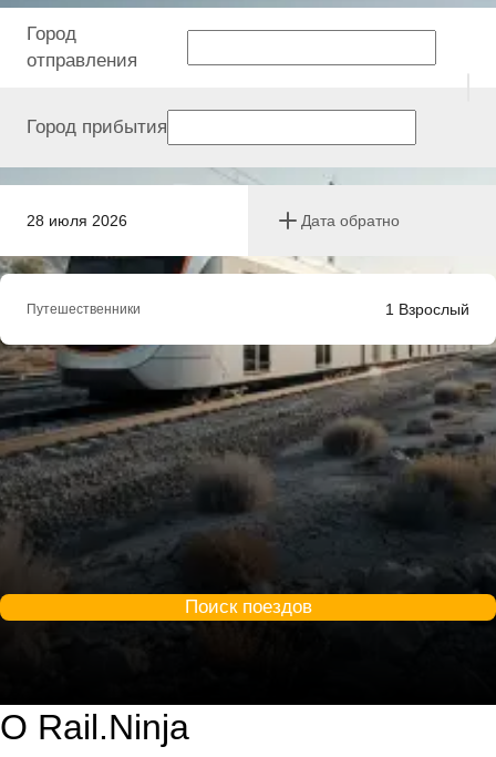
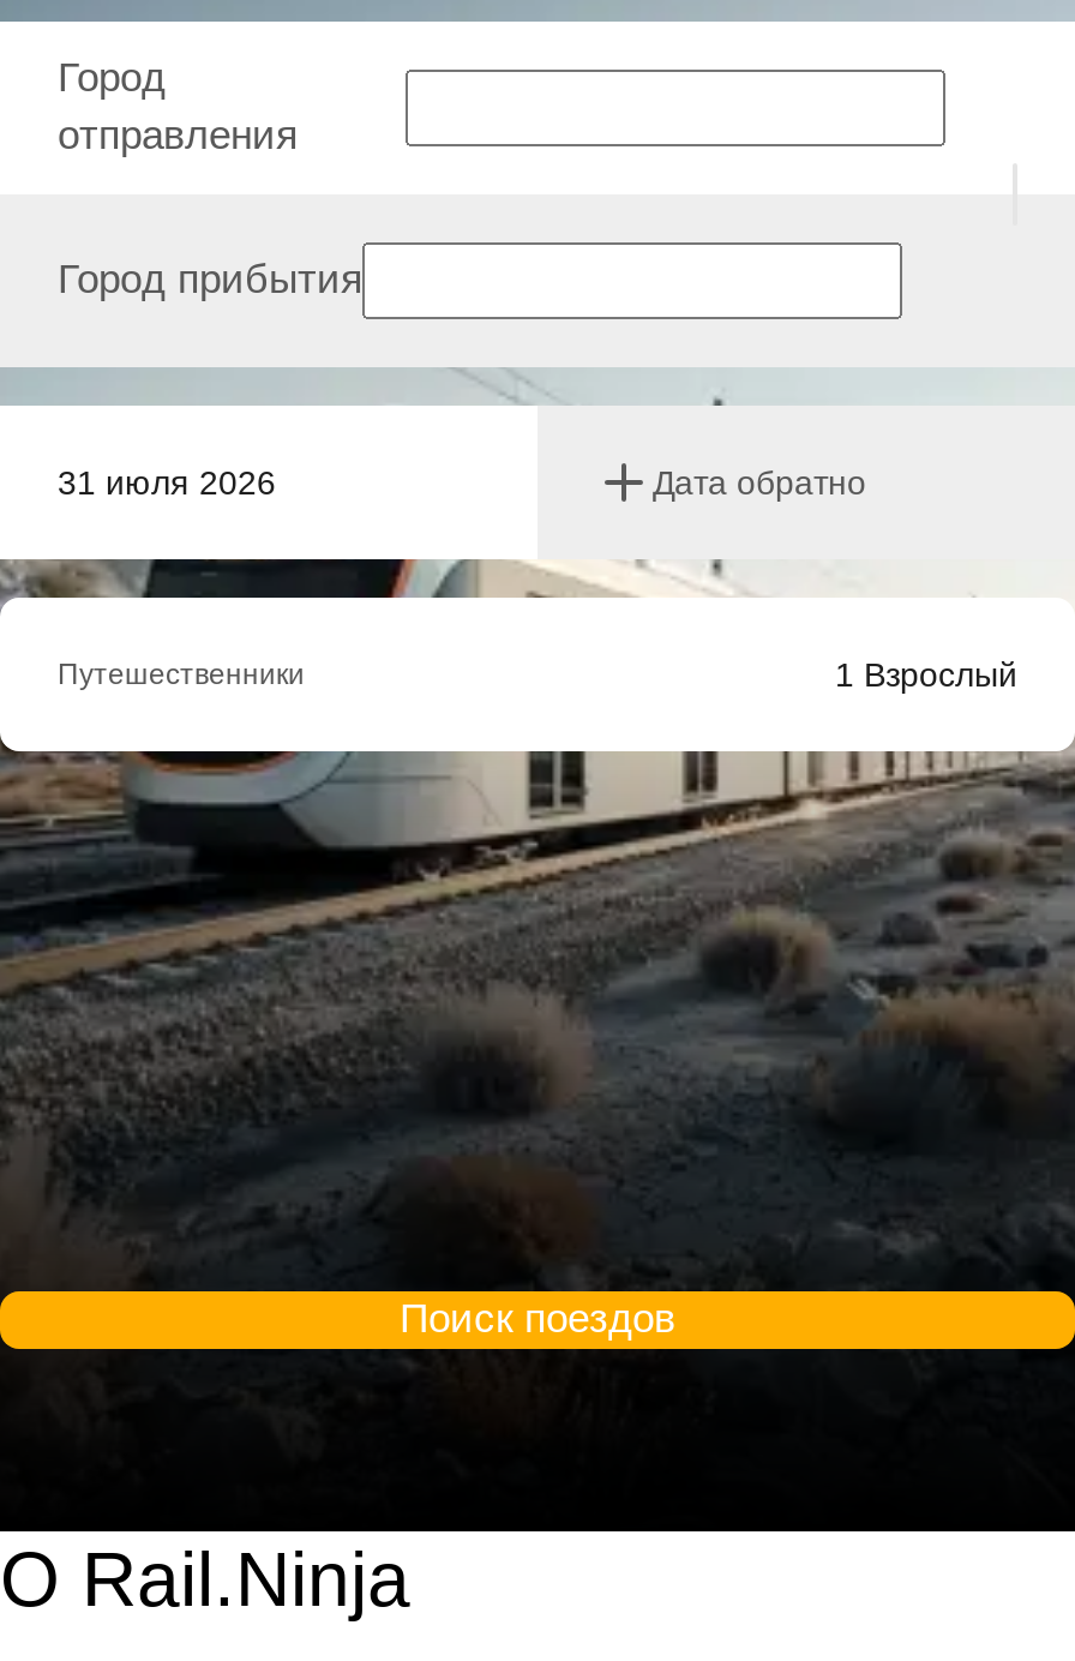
[27,212,127,229] 28 июля 2026 -> [58,463,276,502] 31 июля 2026

